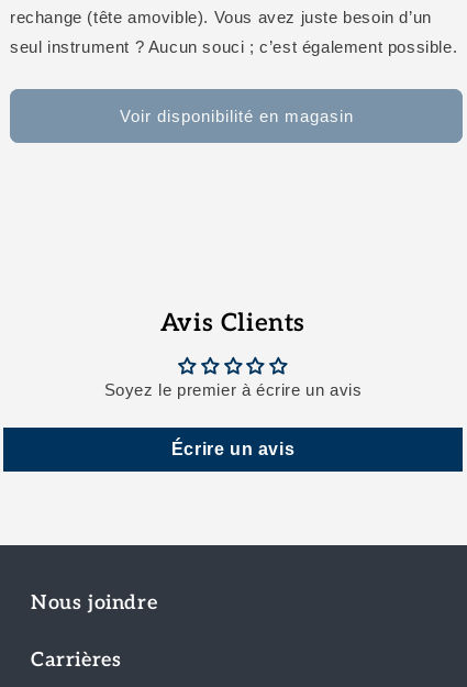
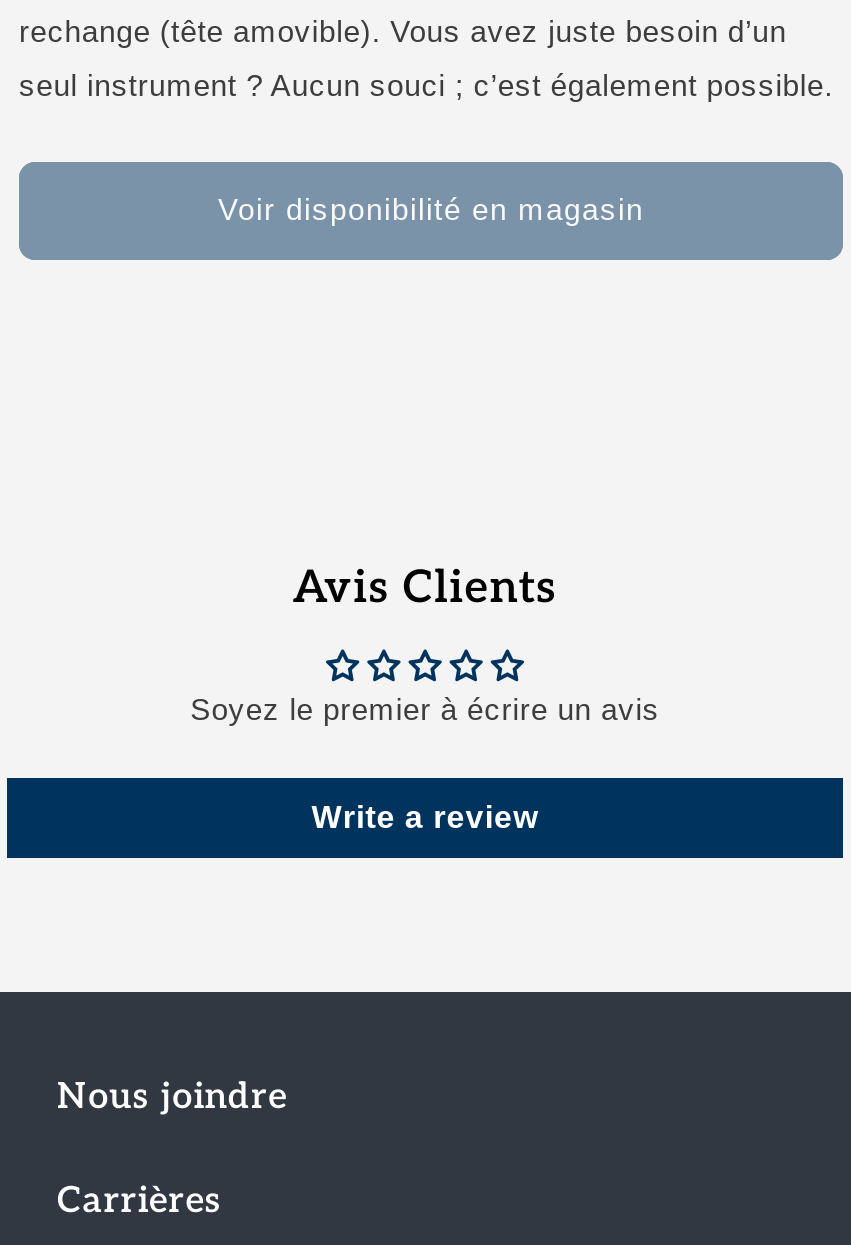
[171,440,295,459] Écrire un avis -> [312,800,538,834] Write a review

